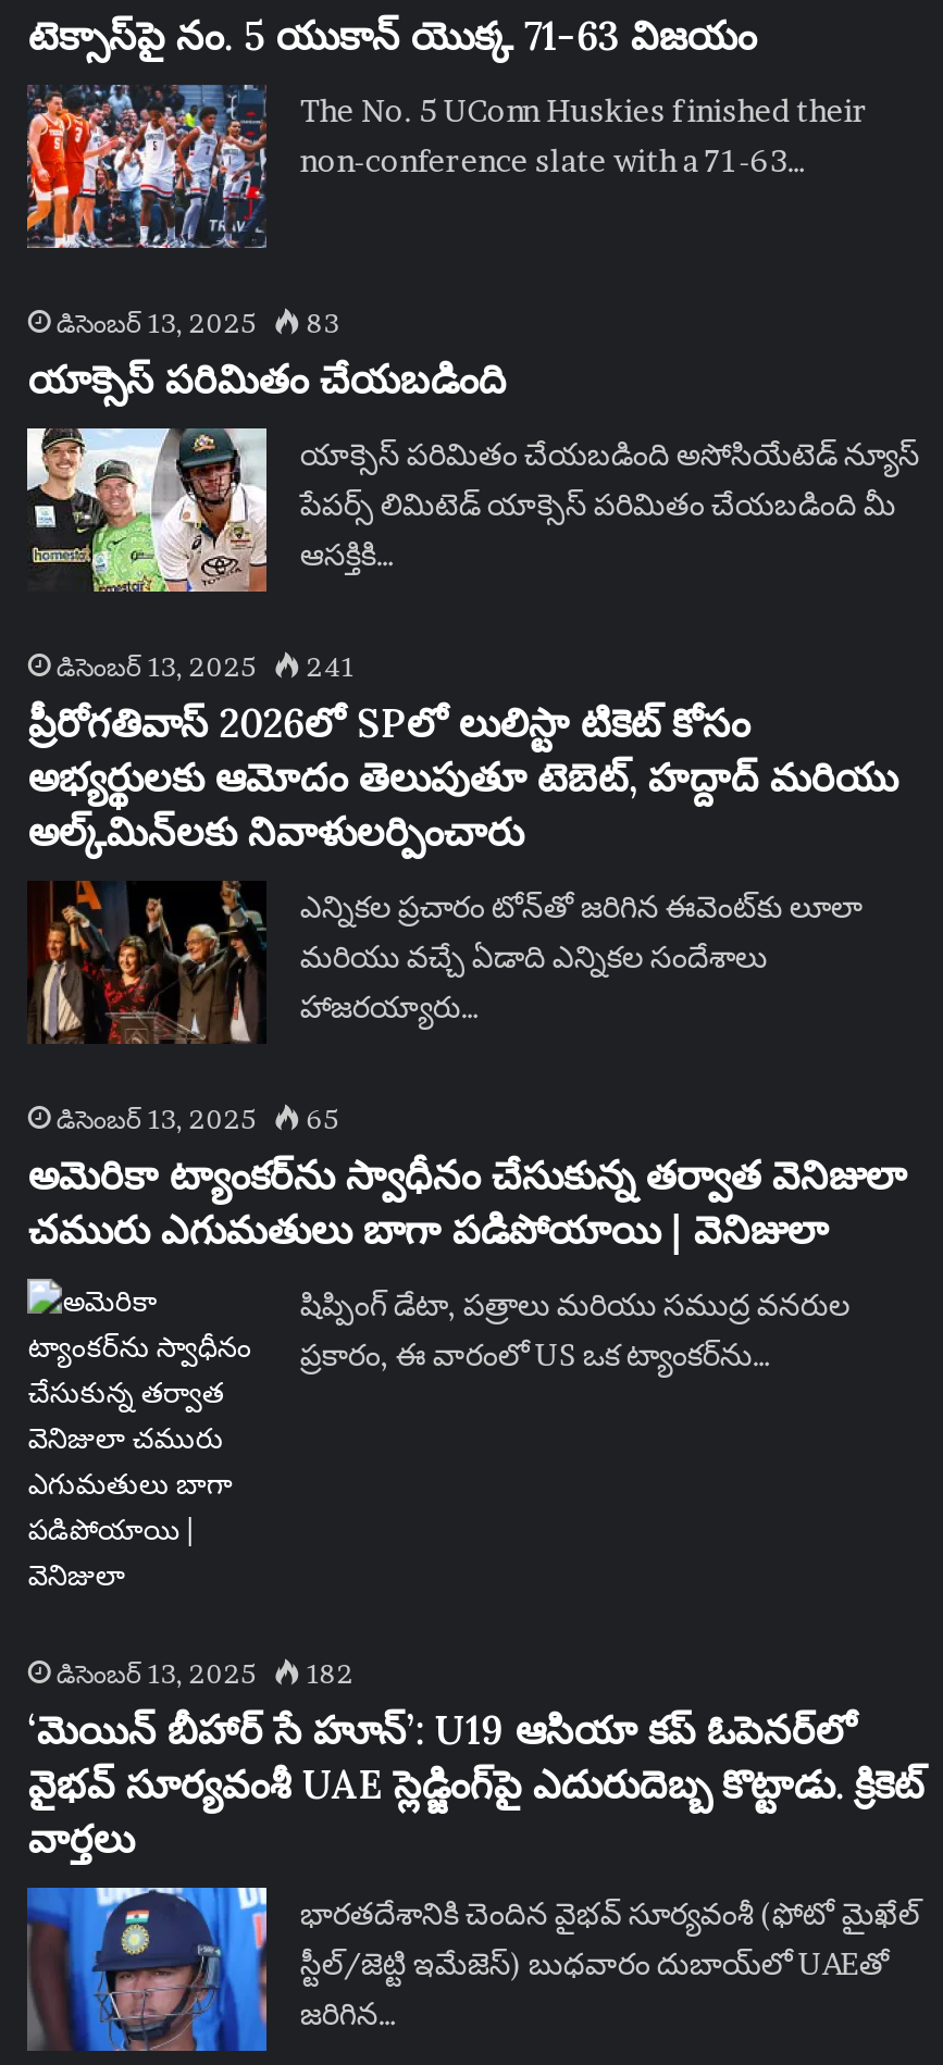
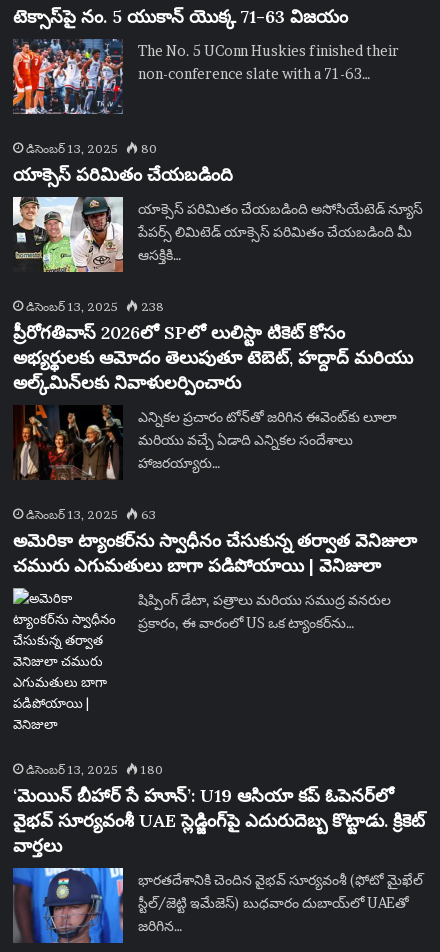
[56,306,339,339] డిసెంబర్ 13, 2025 83 -> [26,141,157,156] డిసెంబర్ 13, 2025 80
[56,650,354,682] డిసెంబర్ 13, 2025 241 -> [26,299,164,314] డిసెంబర్ 13, 2025 238
[56,1102,339,1135] డిసెంబర్ 13, 2025 65 -> [26,507,156,522] డిసెంబర్ 13, 2025 63
[56,1657,354,1689] డిసెంబర్ 13, 2025 182 -> [26,762,163,777] డిసెంబర్ 13, 2025 180

